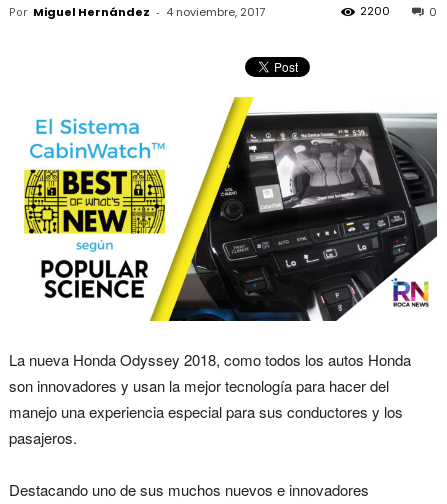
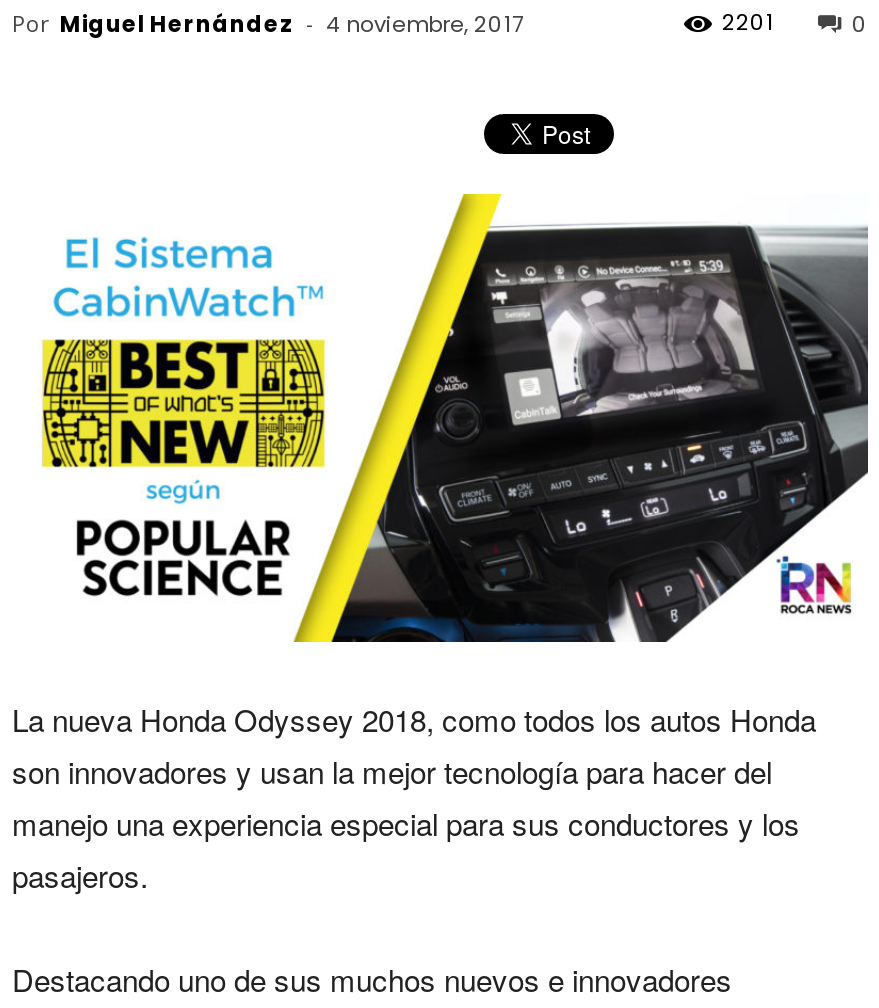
[360,3,390,19] 2200 -> [722,6,774,38] 2201

